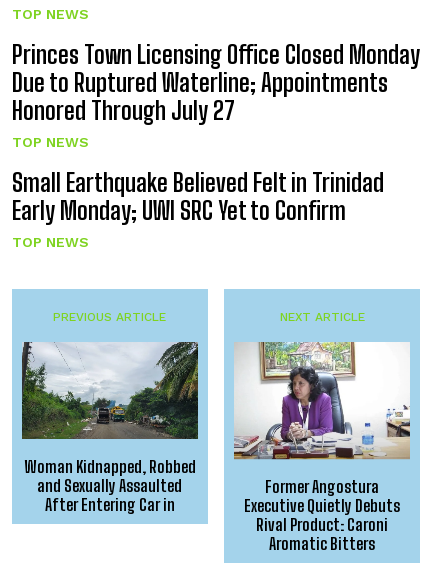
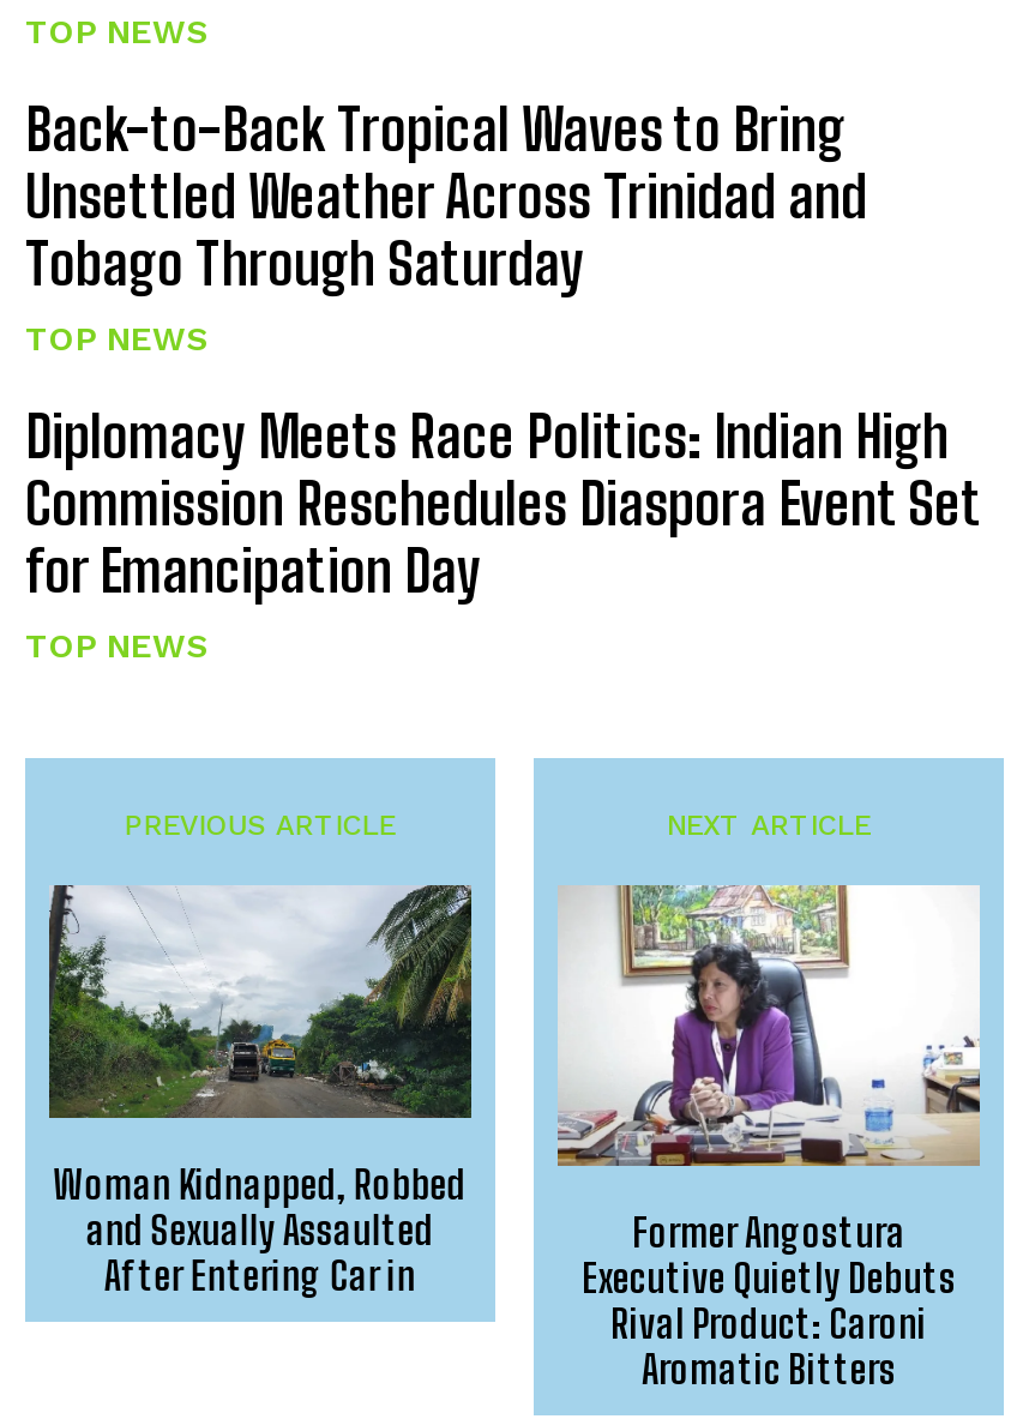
[12,40,420,125] Princes Town Licensing Office Closed Monday | Due to Ruptured Waterline; Appointments | Honored Through July 27 -> [25,94,867,298] Back-to-Back Tropical Waves to Bring | Unsettled Weather Across Trinidad and | Tobago Through Saturday
[12,168,384,225] Small Earthquake Believed Felt in Trinidad | Early Monday; UWI SRC Yet to Confirm -> [25,401,982,605] Diplomacy Meets Race Politics: Indian High | Commission Reschedules Diaspora Event Set | for Emancipation Day

